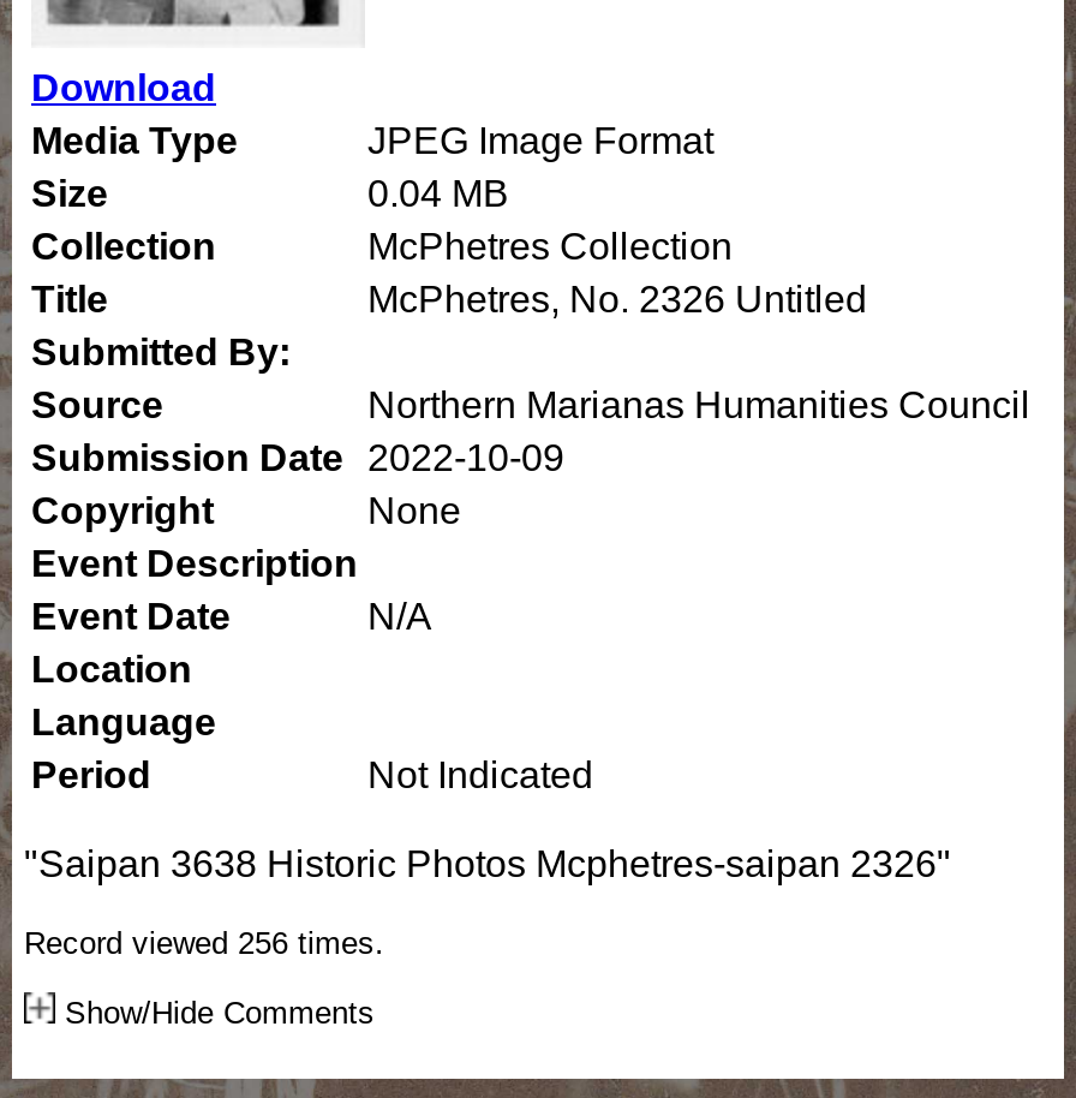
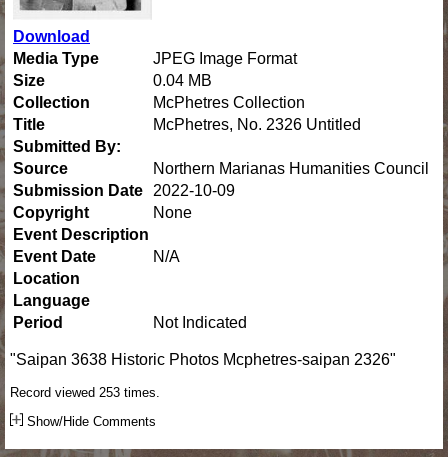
[24,925,384,961] Record viewed 256 times. -> [10,385,160,400] Record viewed 253 times.

